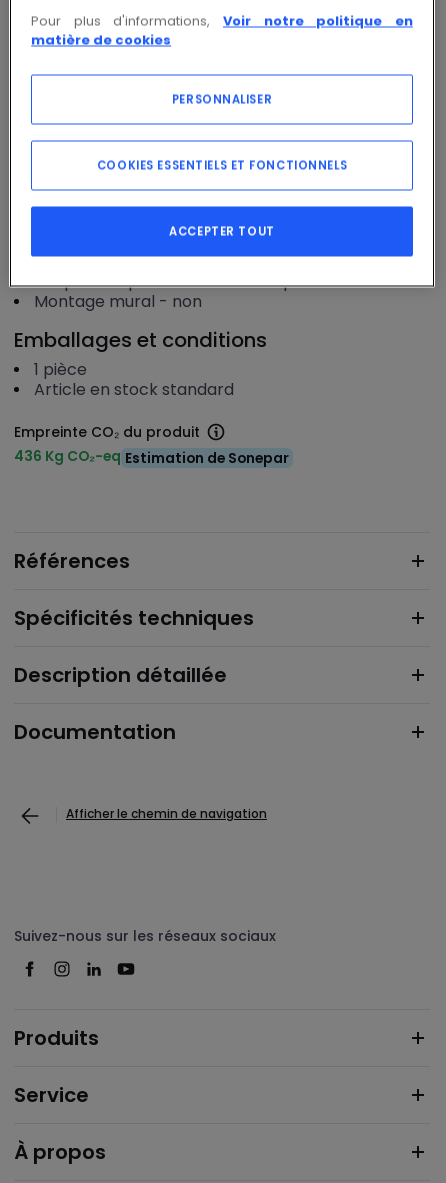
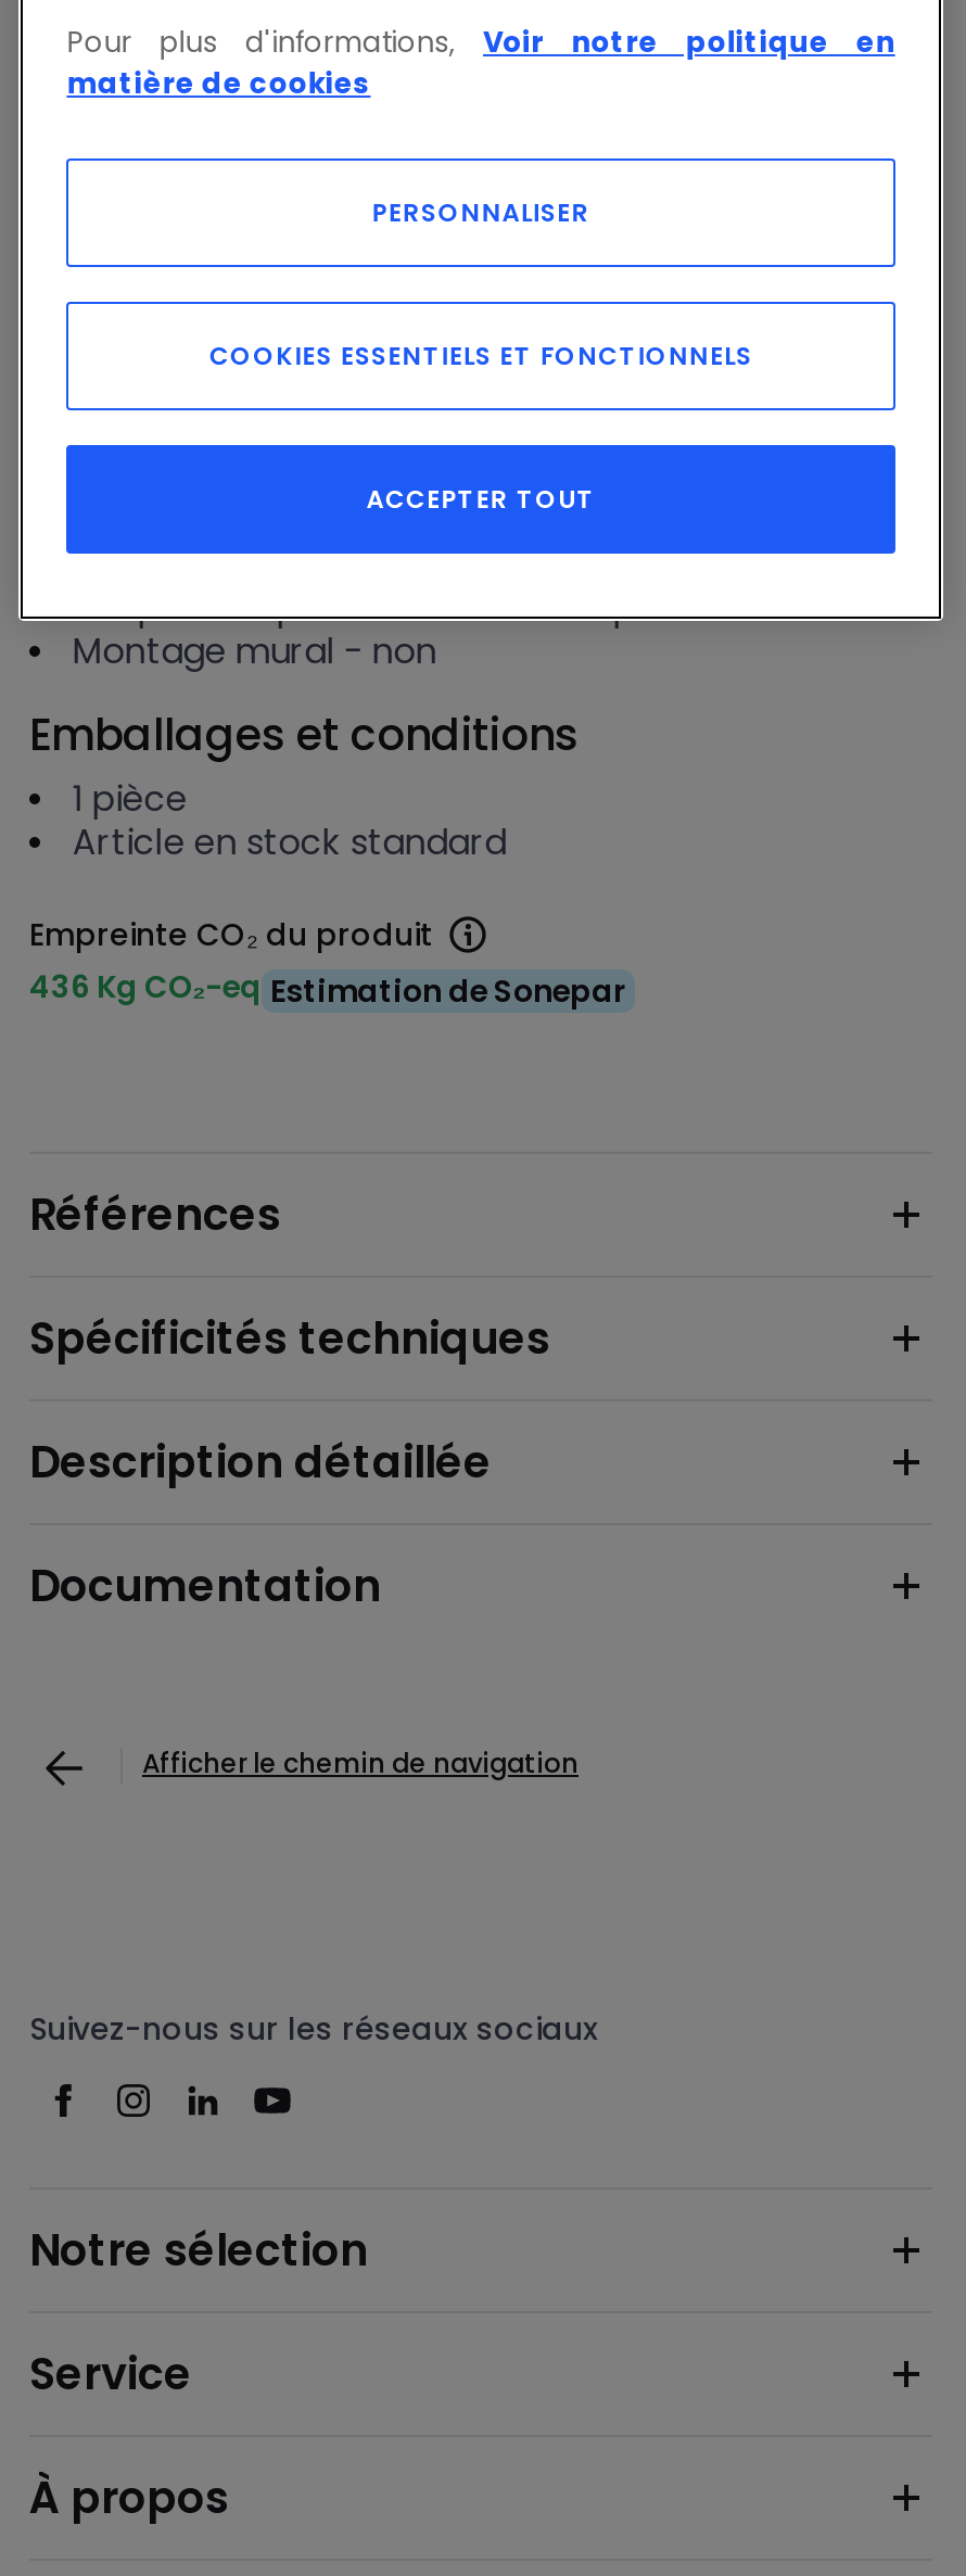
[14,1024,99,1052] Produits -> [29,2220,368,2281] Notre sélection

